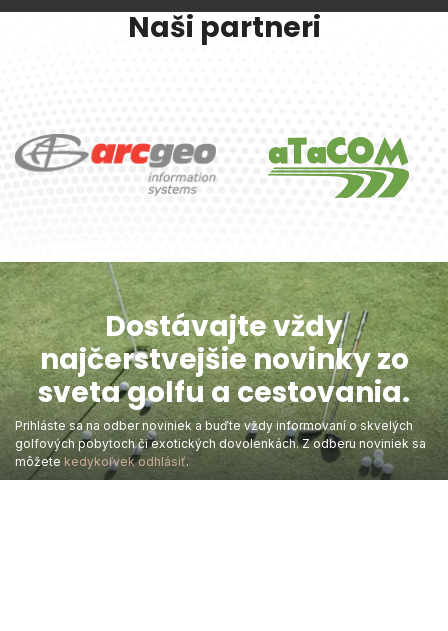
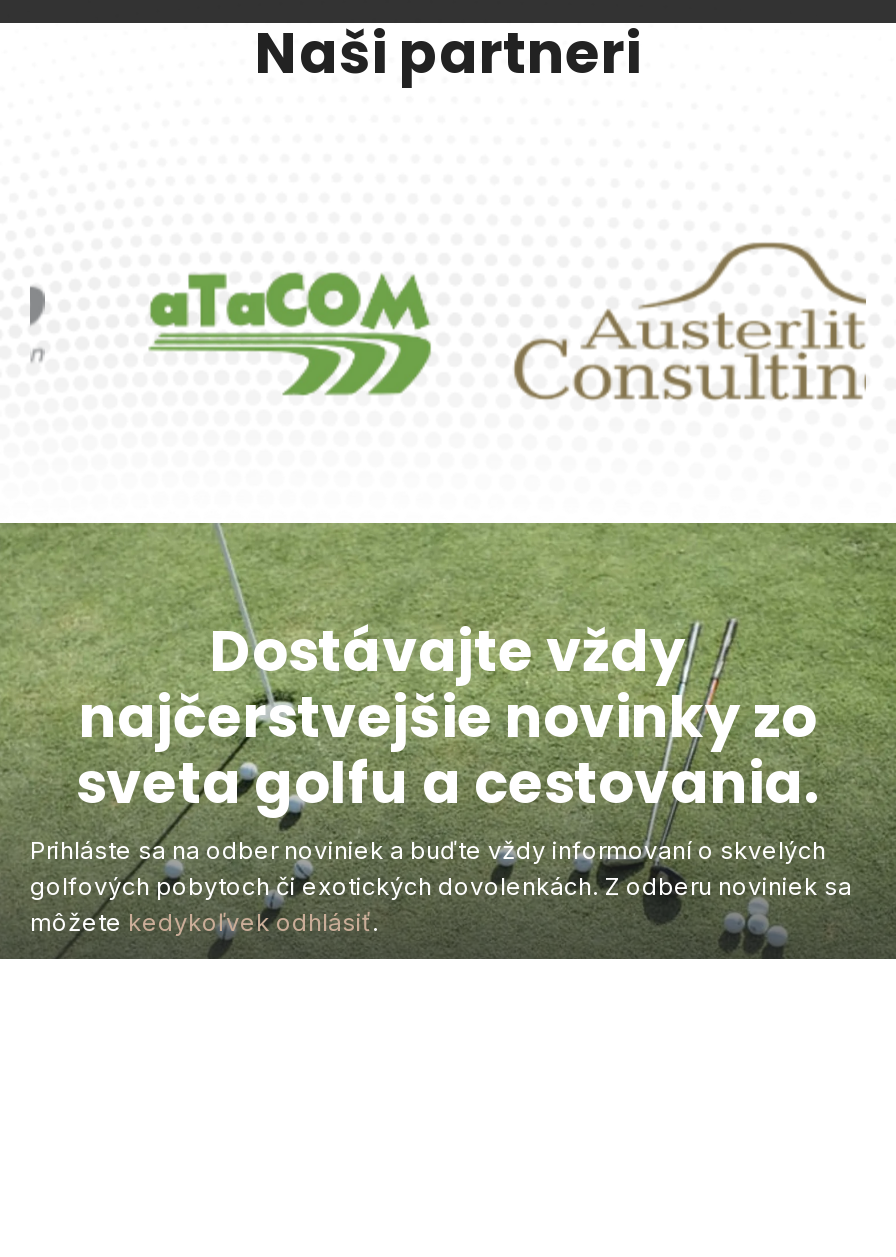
[257,122,432,200] [image] -> [512,241,866,401] [image]
[15,133,217,198] [image] -> [28,267,432,397] [image]

